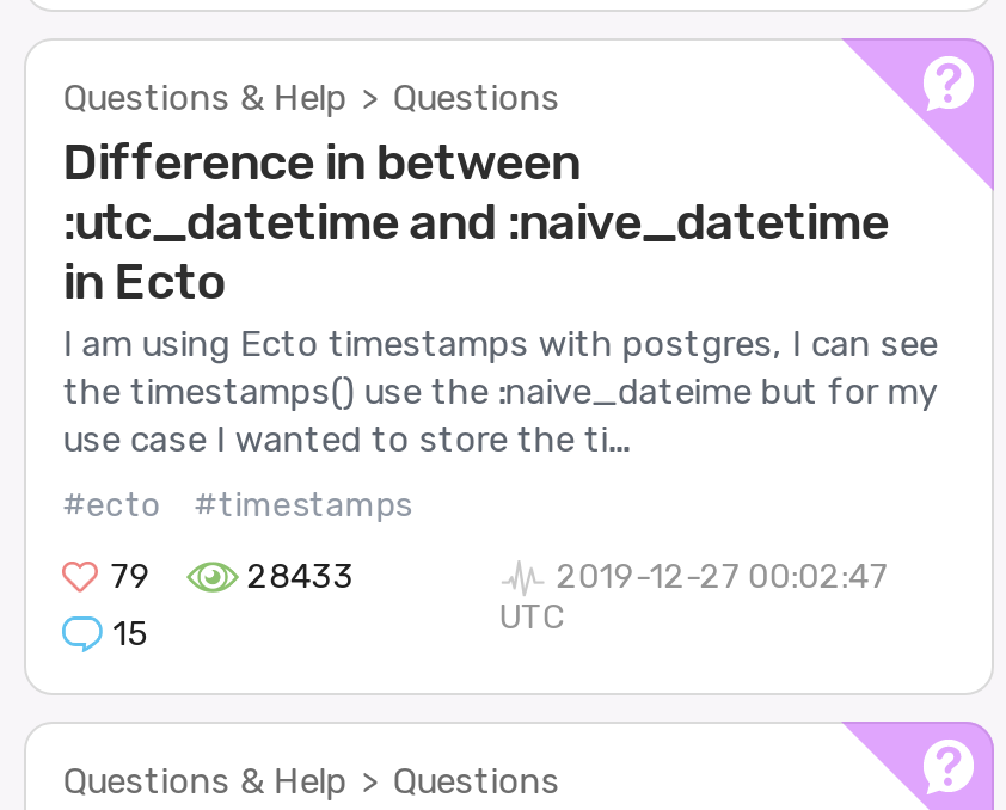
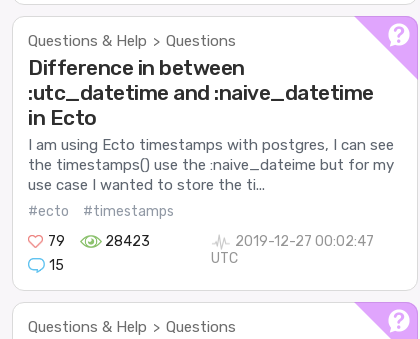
[247,557,355,597] 28433 -> [105,233,150,250] 28423

